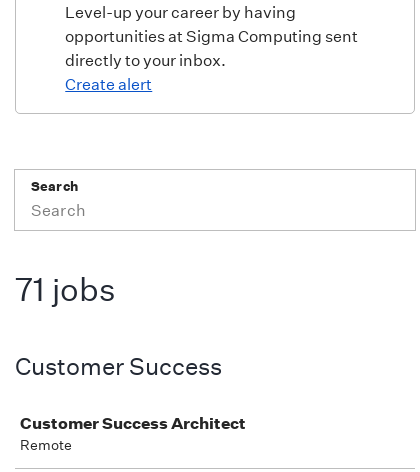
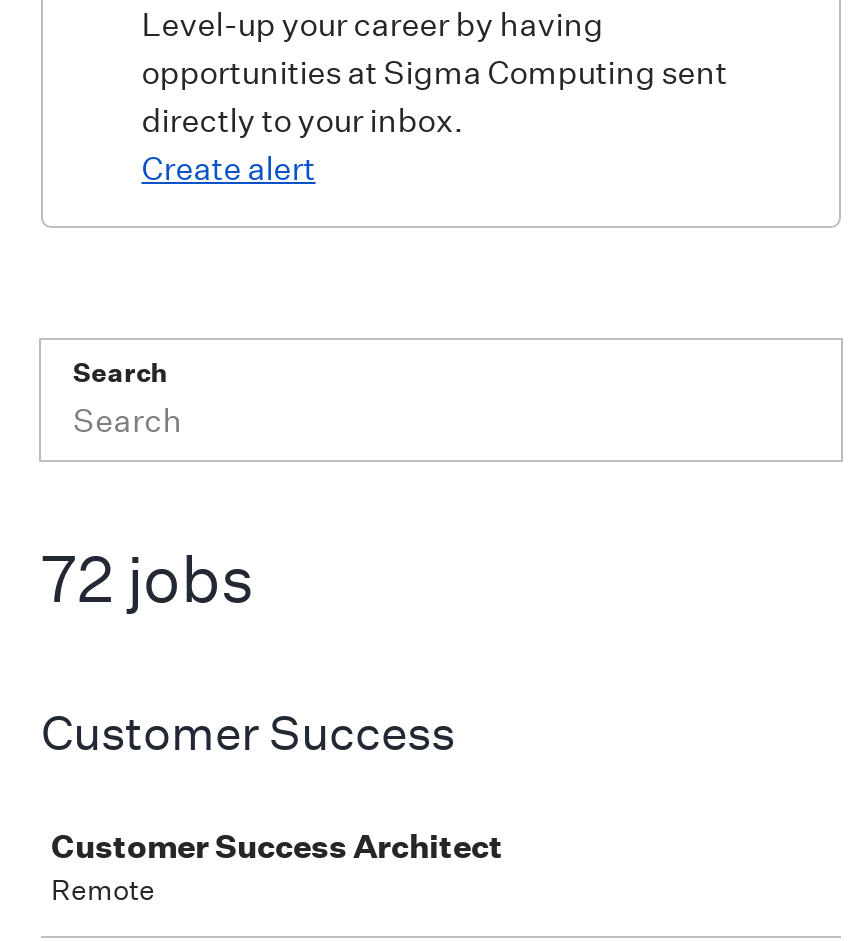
[15,270,116,309] 71 jobs -> [41,540,255,618] 72 jobs

